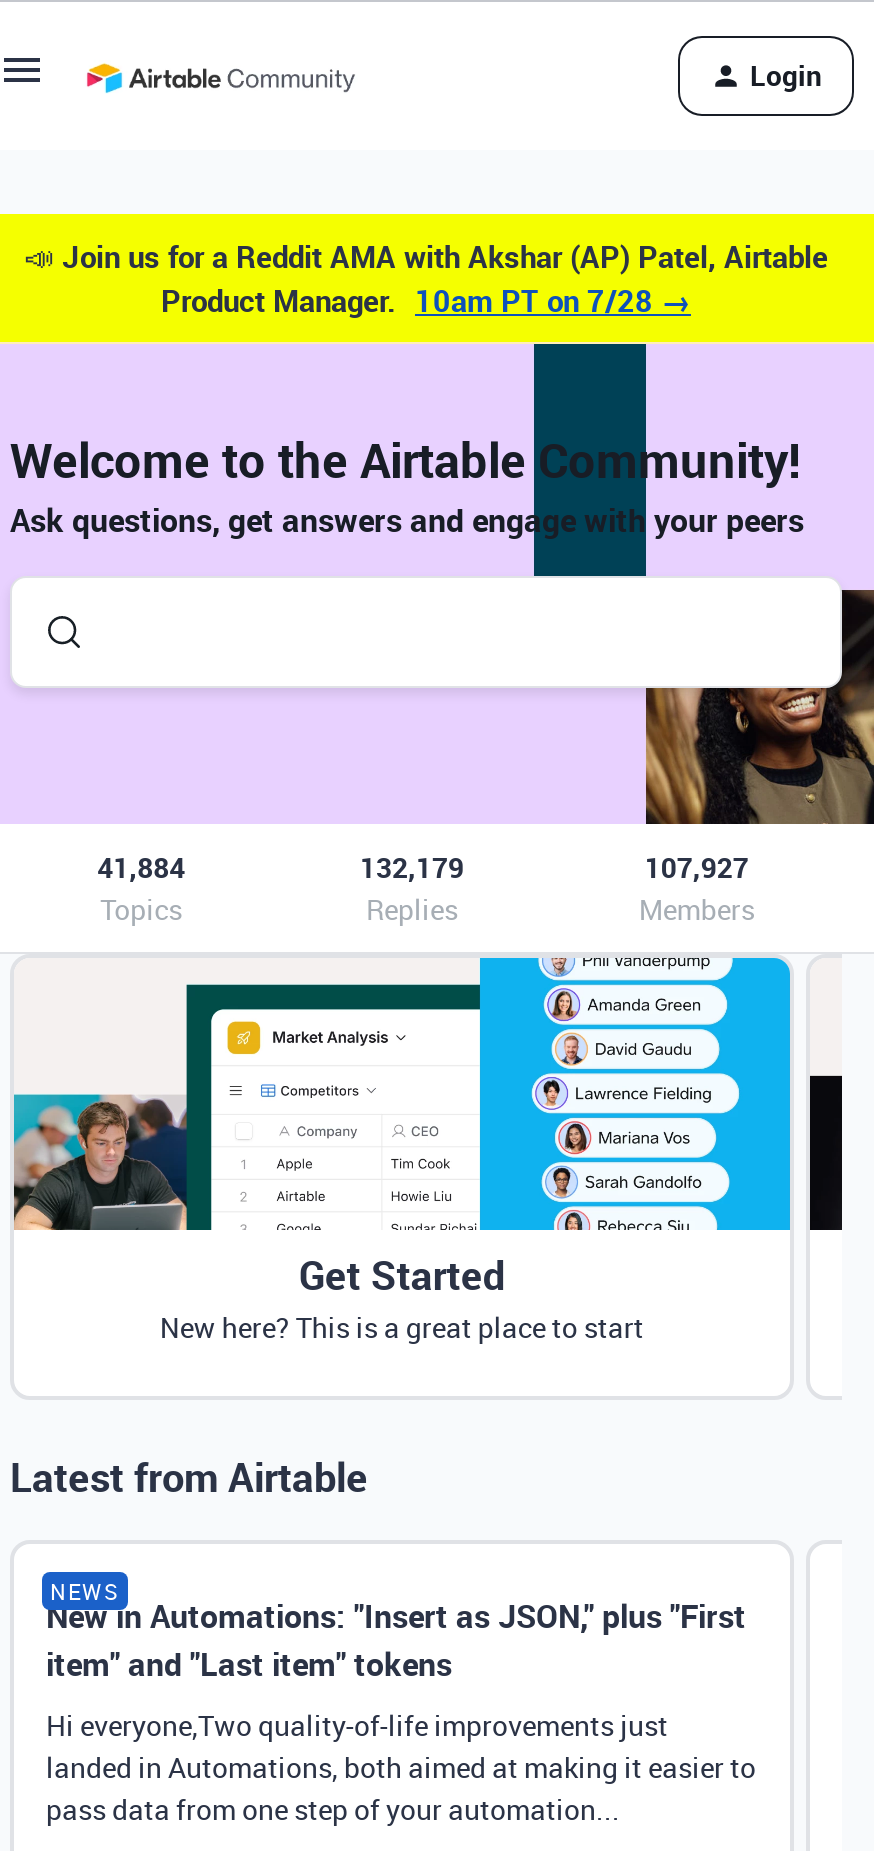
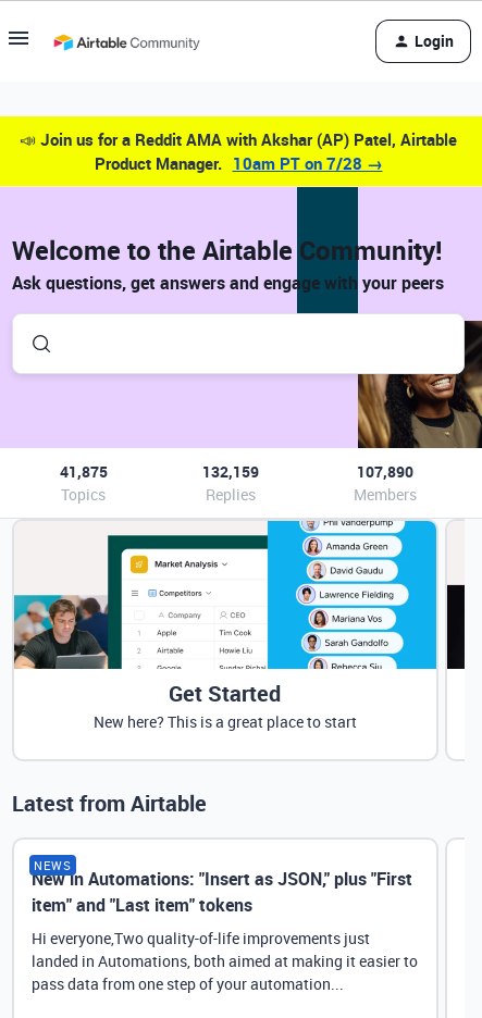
[97,848,185,886] 41,884 -> [60,461,107,482] 41,875
[360,848,464,886] 132,179 -> [202,461,259,482] 132,159
[645,848,749,886] 107,927 -> [357,461,414,482] 107,890

